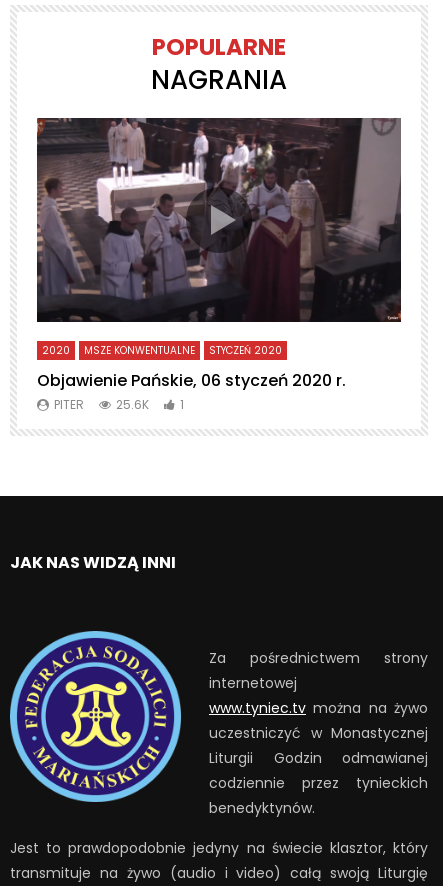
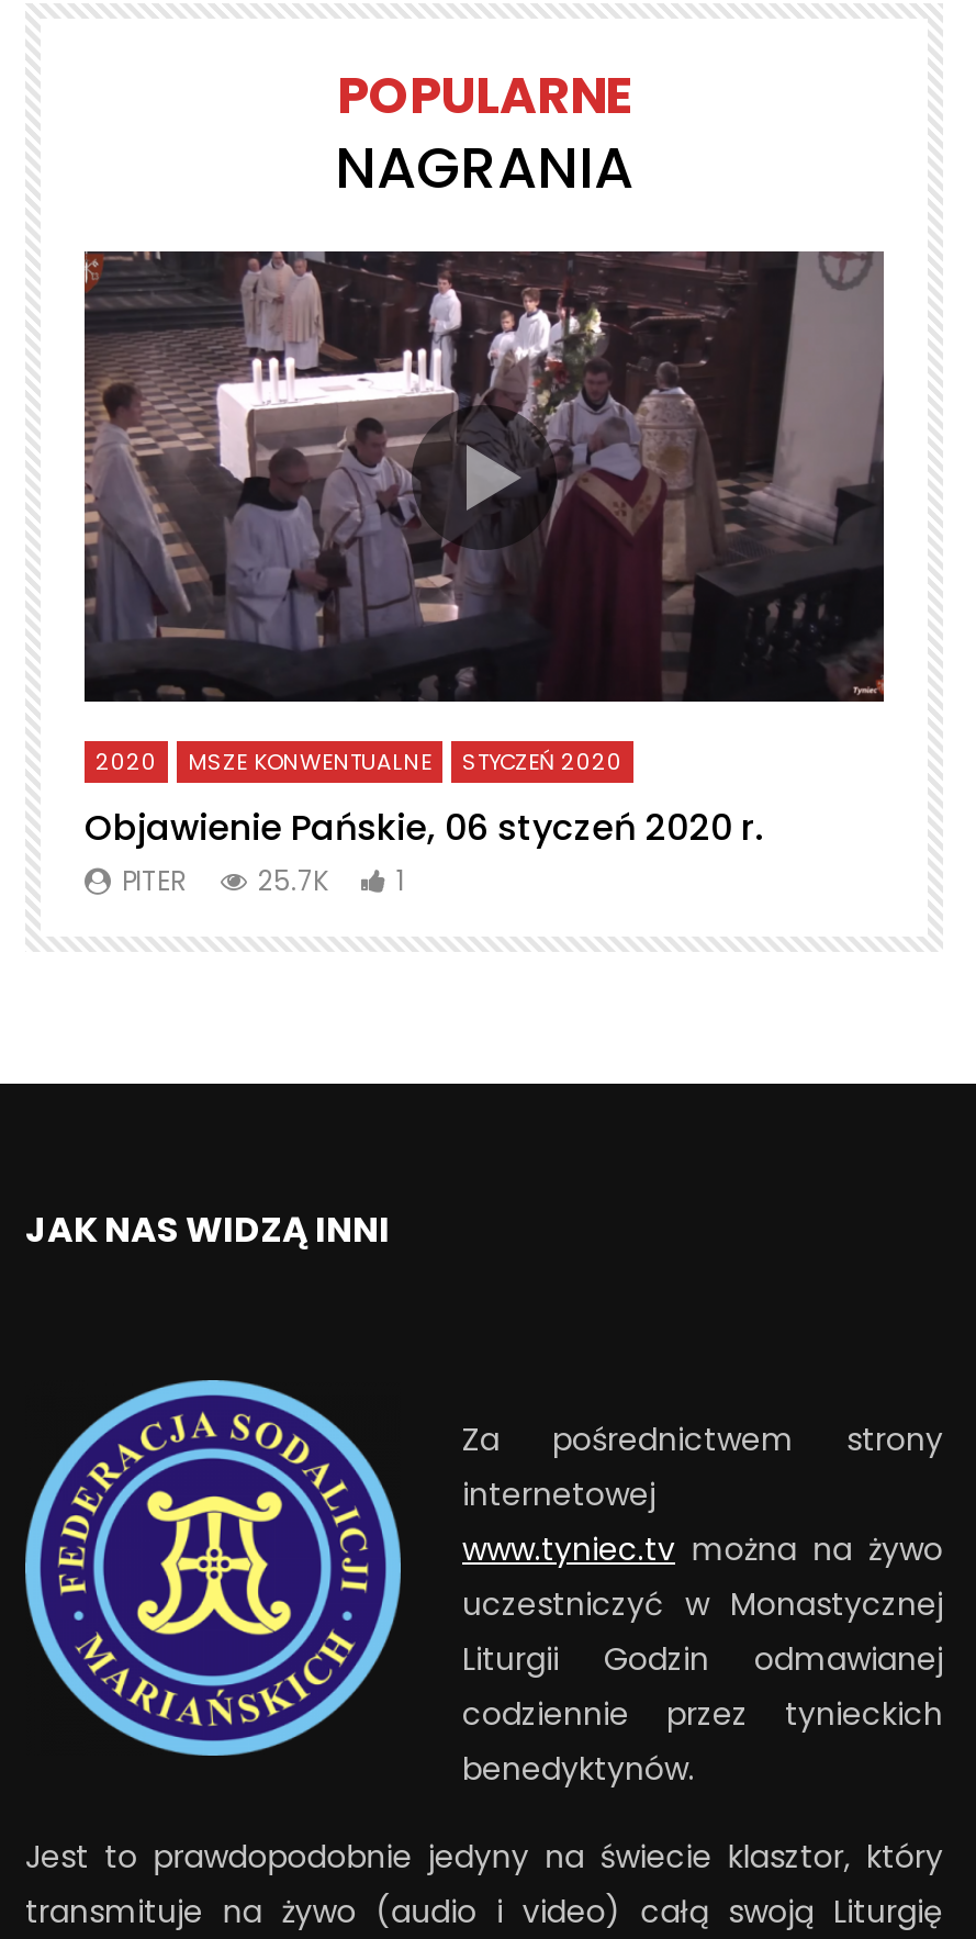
[54,396,184,413] PITER 25.6K 1 -> [122,863,405,900] PITER 25.7K 1

